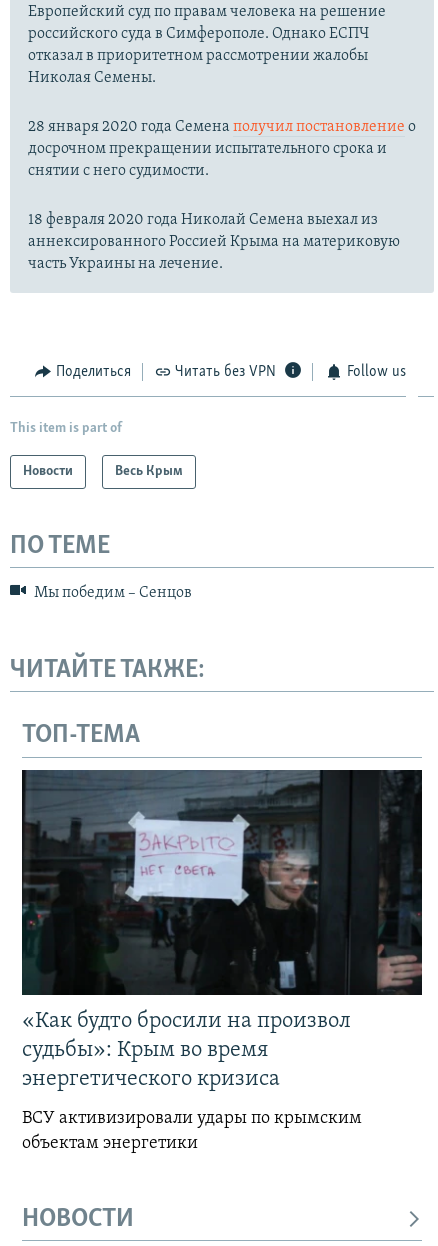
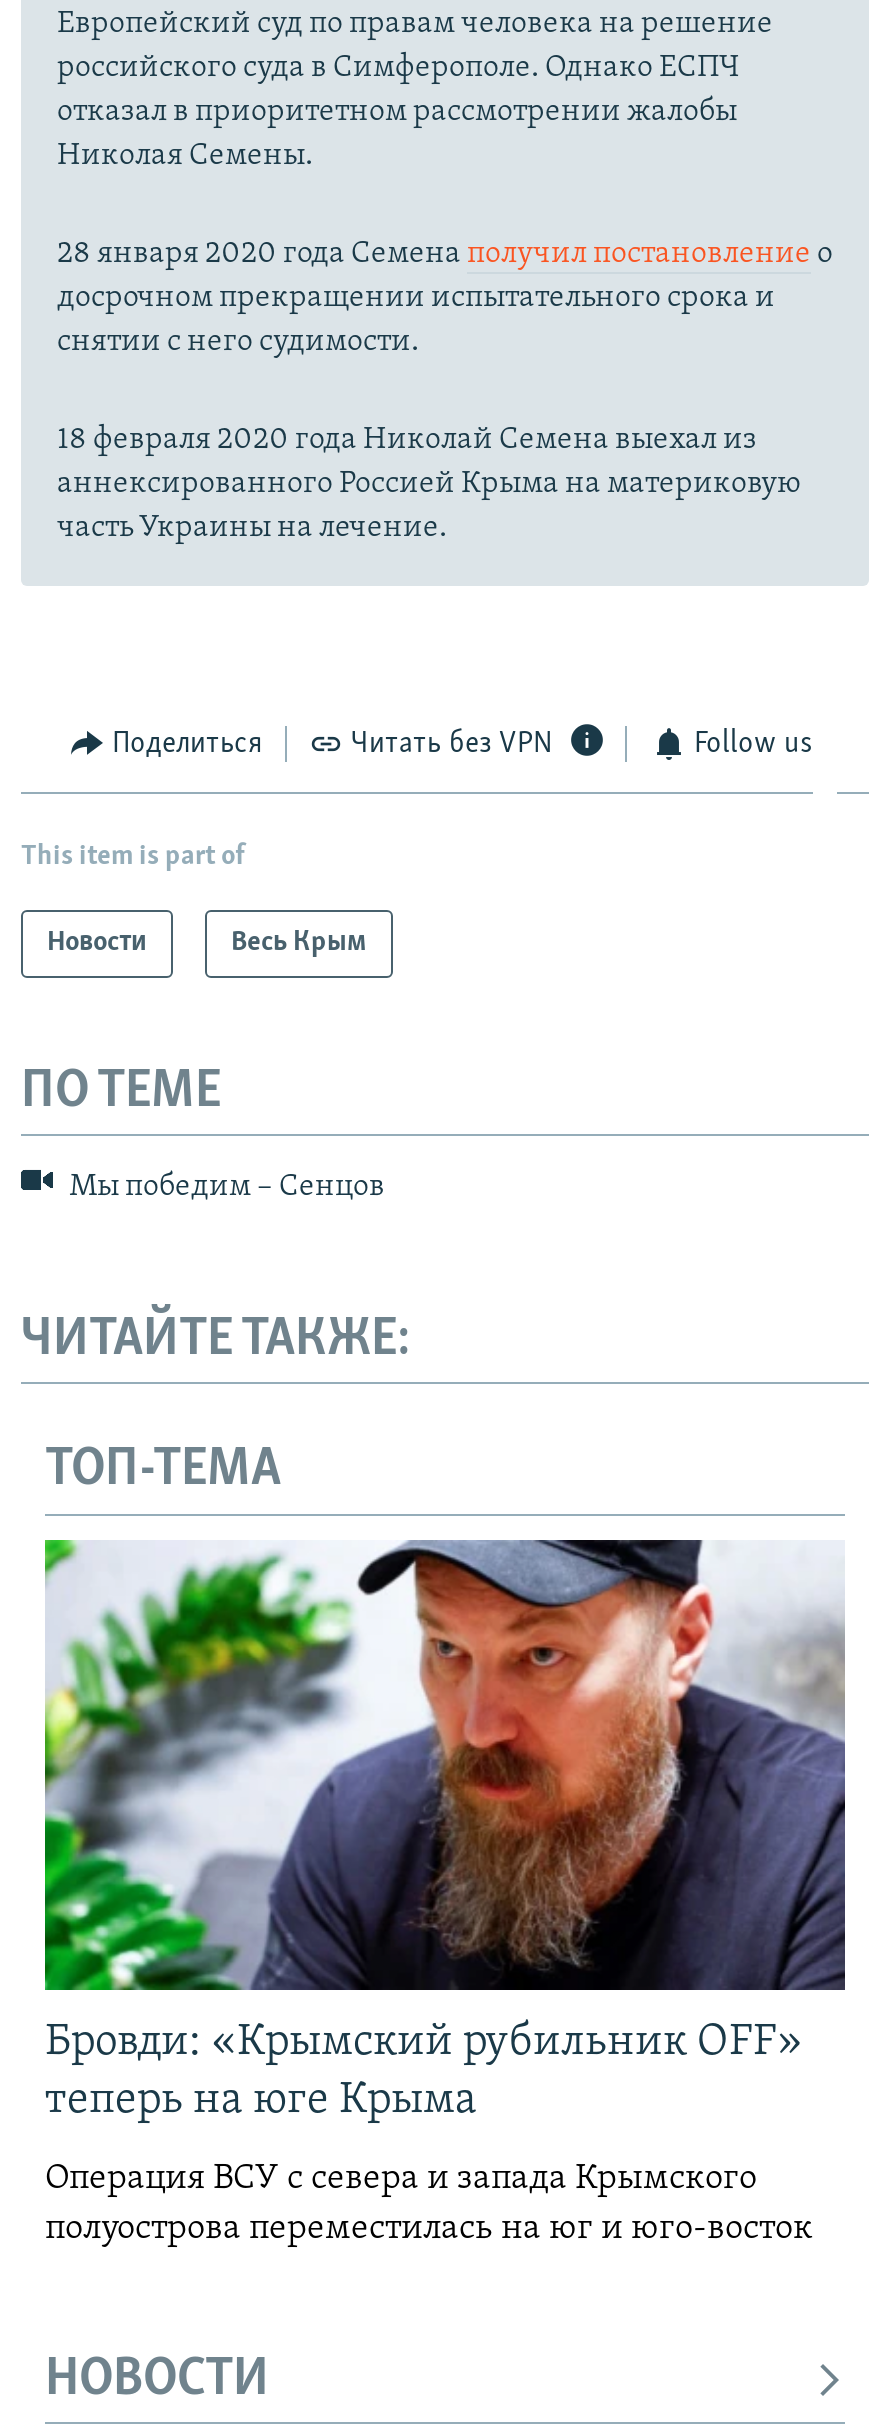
[21,769,423,1090] [image] | «Как будто бросили на произвол | судьбы»: Крым во время | энергетического кризиса -> [43,1538,847,2123] [image] | Бровди: «Крымский рубильник OFF» | теперь на юге Крыма
[22,1108,362,1152] ВСУ активизировали удары по крымским | объектам энергетики -> [45,2159,813,2247] Операция ВСУ с севера и запада Крымского | полуострова переместилась на юг и юго-восток

